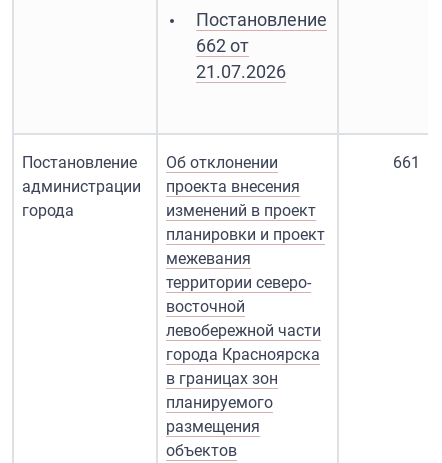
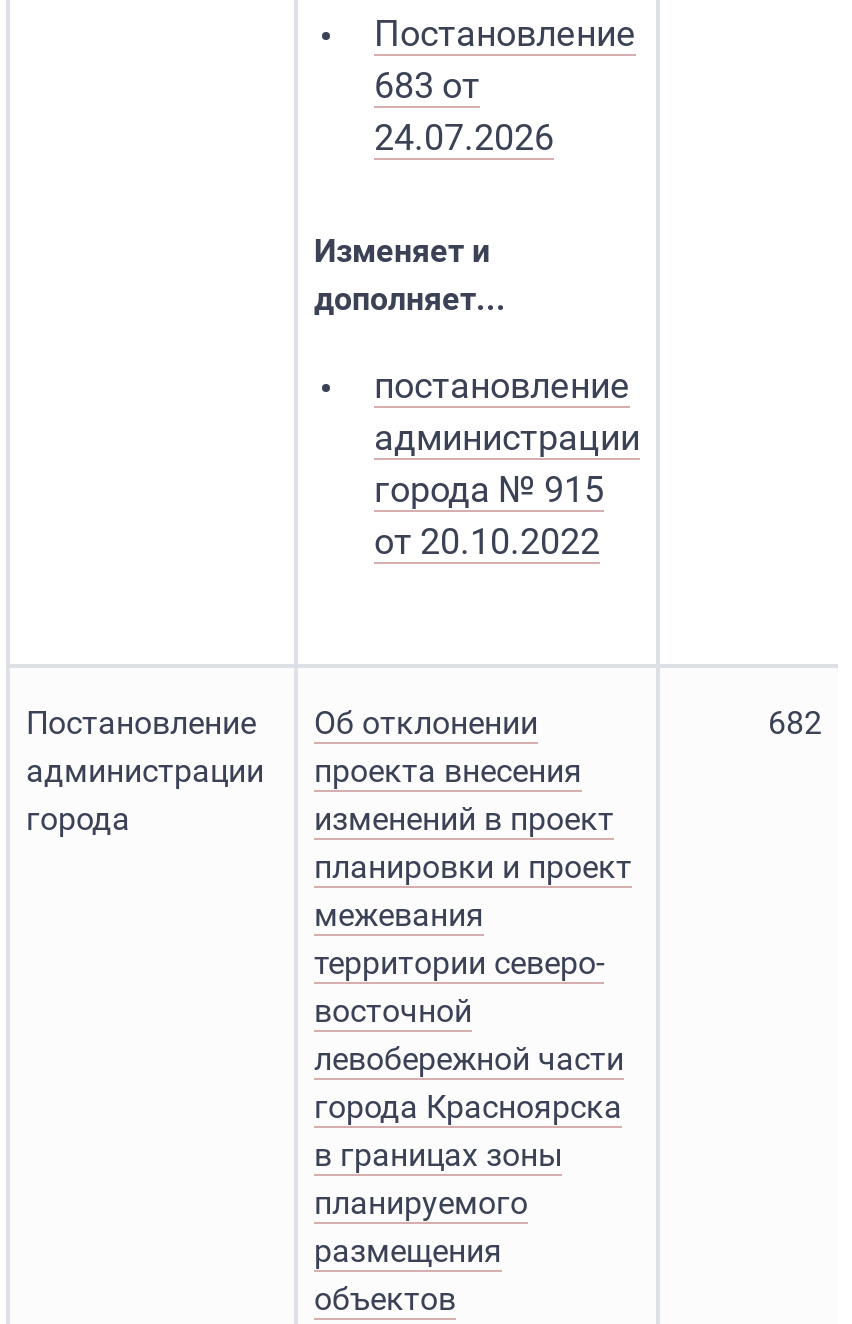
[196,35,286,82] 662 от | 21.07.2026 -> [314,64,640,562] 683 от | 24.07.2026 | Изменяет и | дополняет... | постановление | администрации | города № 915 | от 20.10.2022
[393,153,420,172] 661 -> [768,704,822,742] 682
[166,369,278,388] в границах зон -> [314,1136,562,1174] в границах зоны

